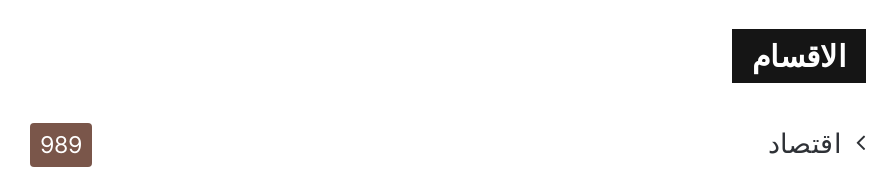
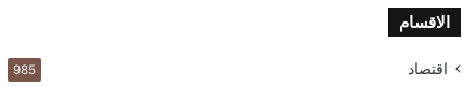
[40,131,82,159] 989 -> [13,62,36,77] 985

